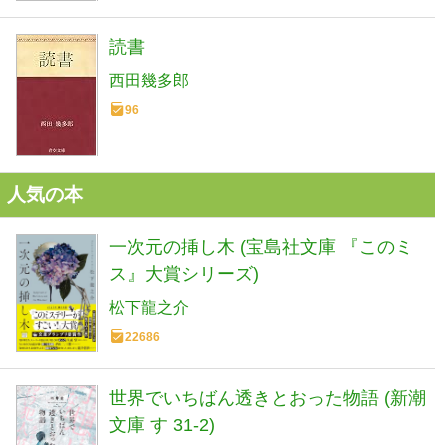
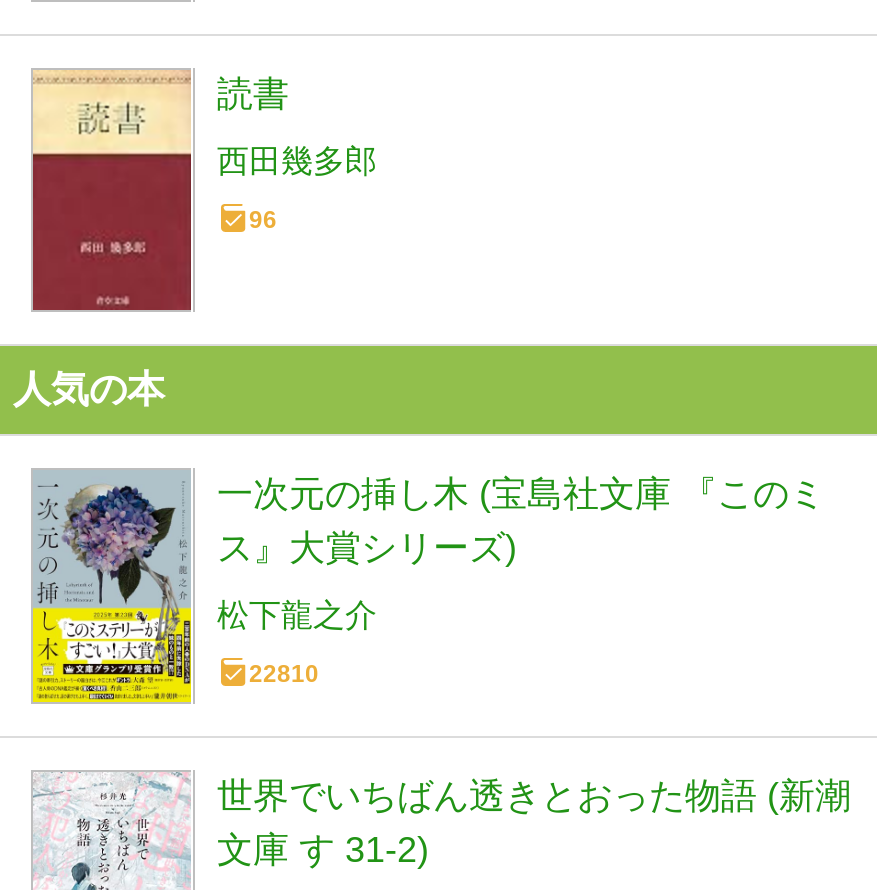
[125,330,160,344] 22686 -> [249,660,319,688] 22810

